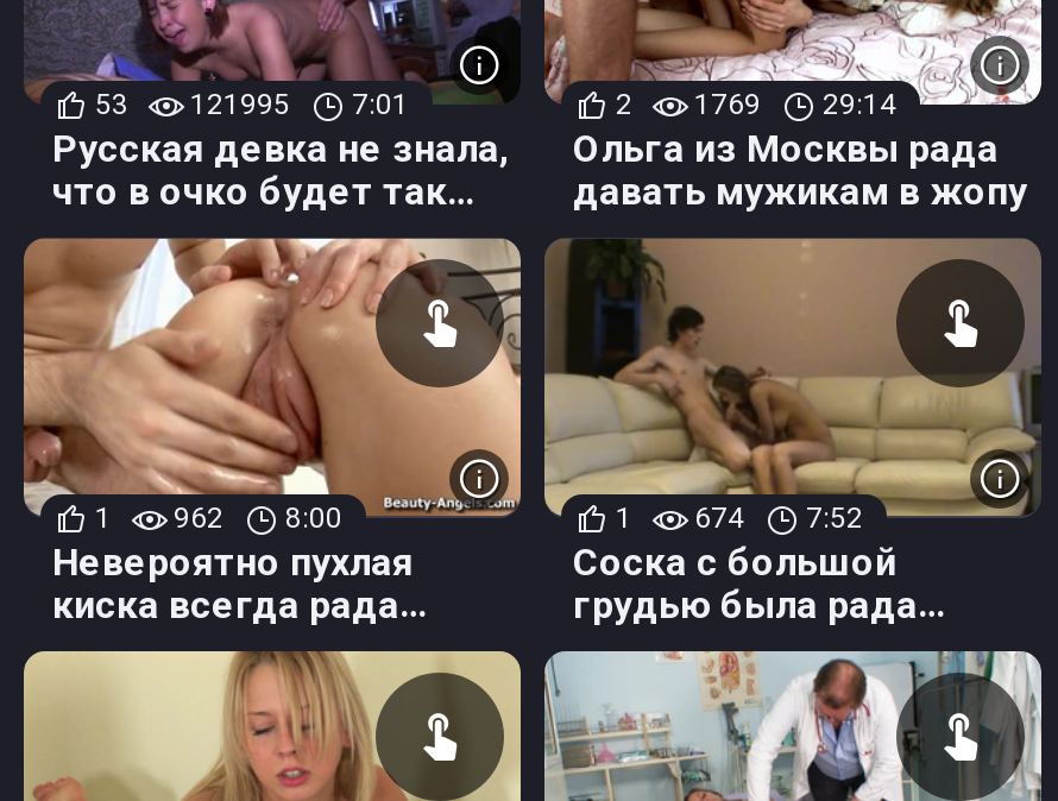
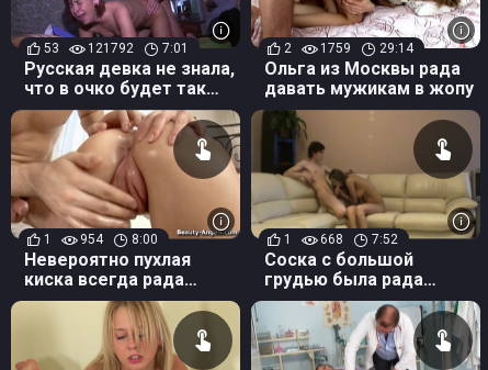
[95,88,409,121] 53 121995 7:01 -> [44,41,189,56] 53 121792 7:01
[616,88,896,121] 2 1769 29:14 -> [284,41,413,56] 2 1759 29:14
[95,501,342,534] 1 962 8:00 -> [44,231,158,247] 1 954 8:00
[616,501,863,534] 1 674 7:52 -> [284,231,398,247] 1 668 7:52

